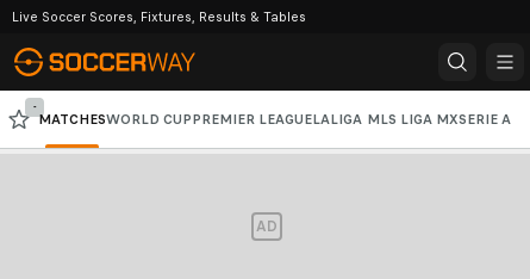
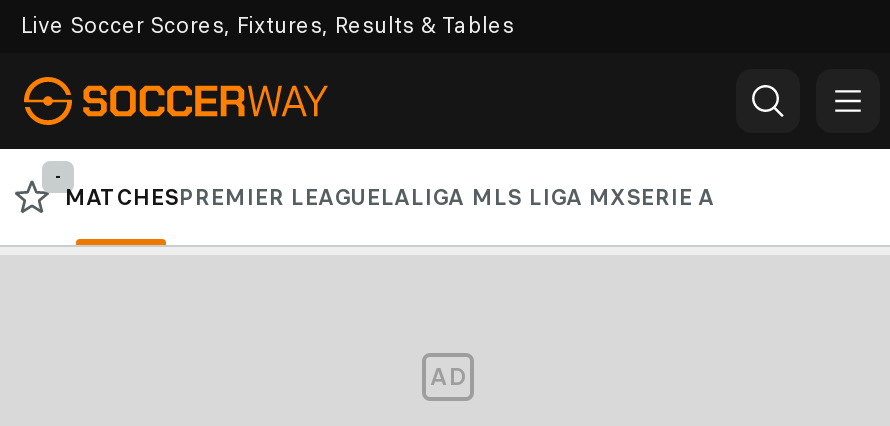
[38,111,511,128] MATCHESWORLD CUP PREMIER LEAGUELALIGA MLS LIGA MXSERIE A -> [64,183,714,211] MATCHESPREMIER LEAGUELALIGA MLS LIGA MXSERIE A

